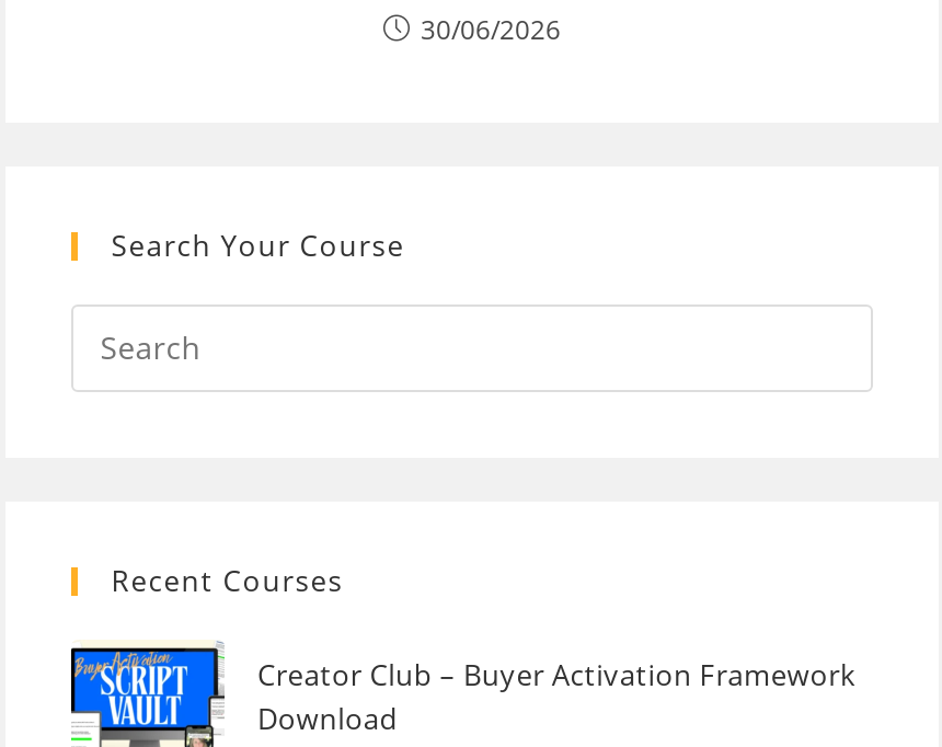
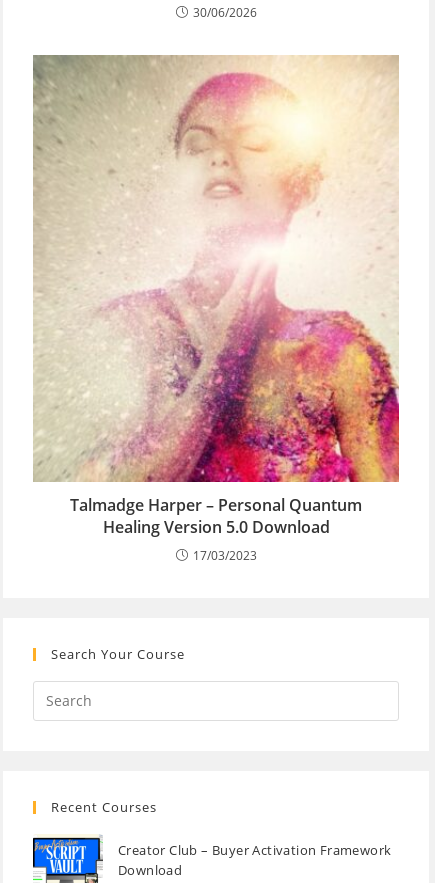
none -> [32,54,400,564] [image] | Talmadge Harper – Personal Quantum | Healing Version 5.0 Download | 17/03/2023

